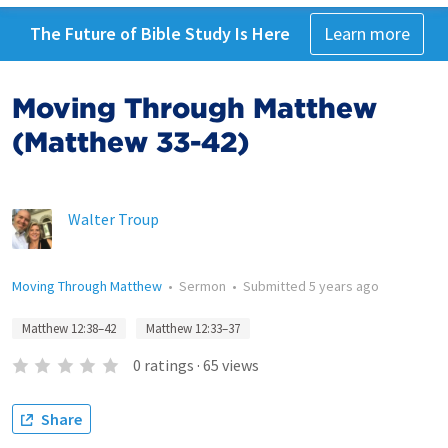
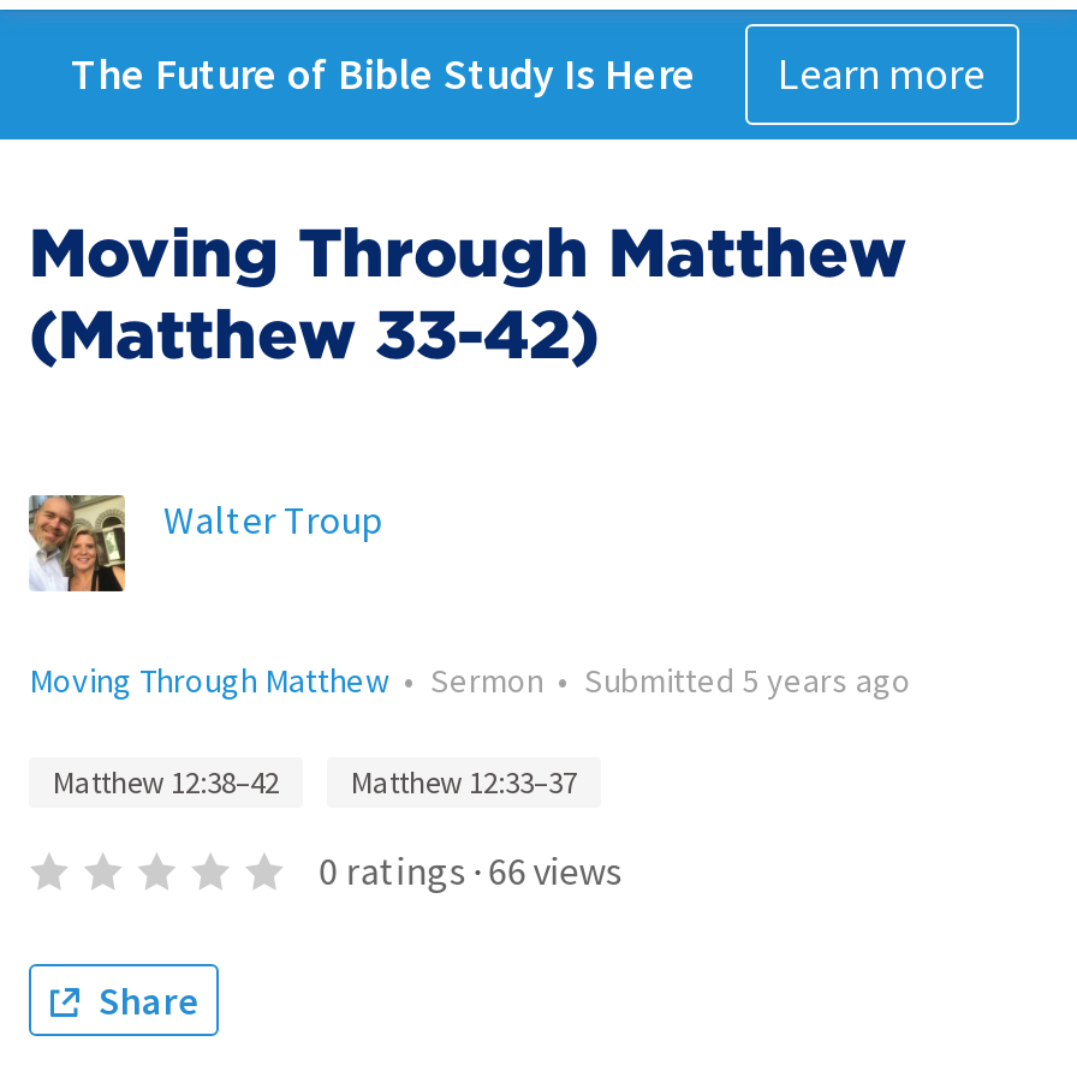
[133,355,259,375] 0 ratings · 65 views -> [319,846,622,894] 0 ratings · 66 views

